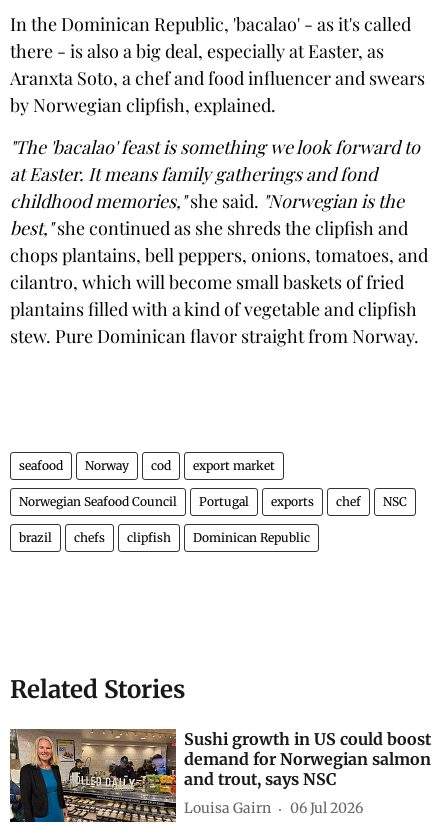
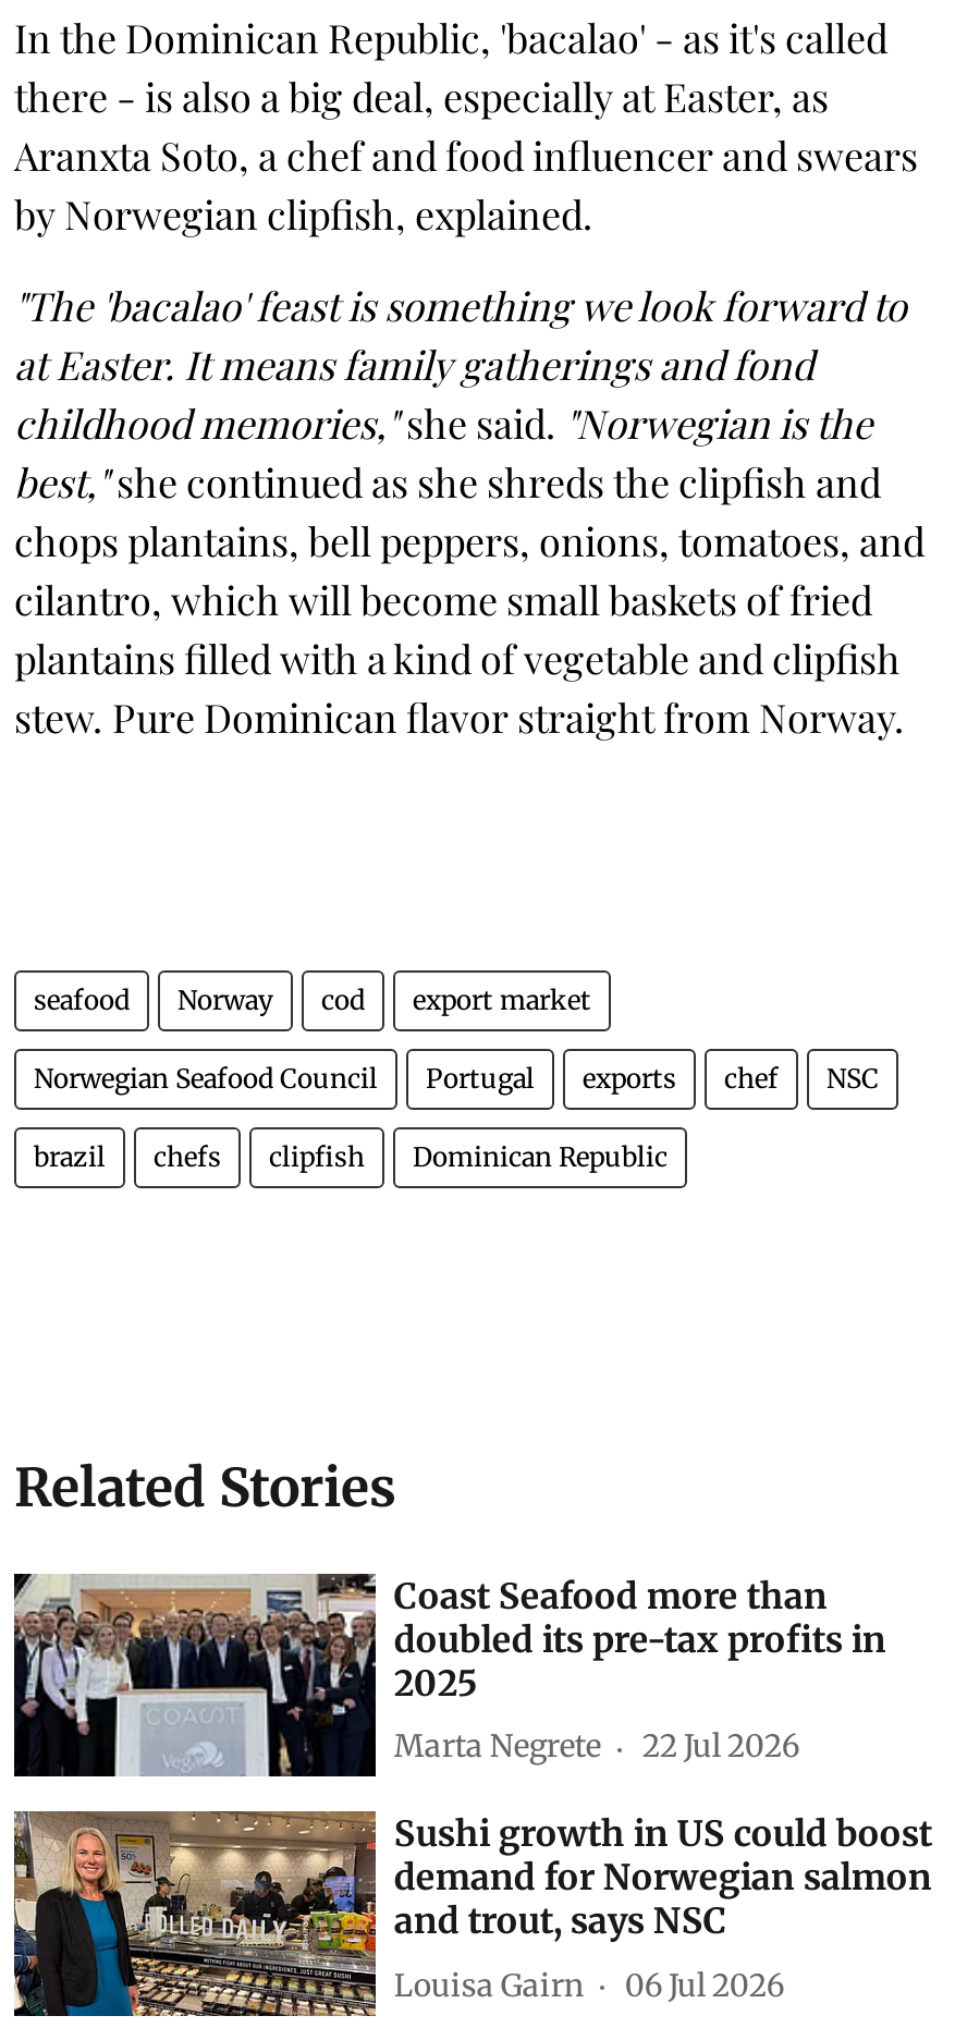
none -> [12,1574,886,1781] [image] | Coast Seafood more than | doubled its pre-tax profits in | 2025 | Marta Negrete | 22 Jul 2026

